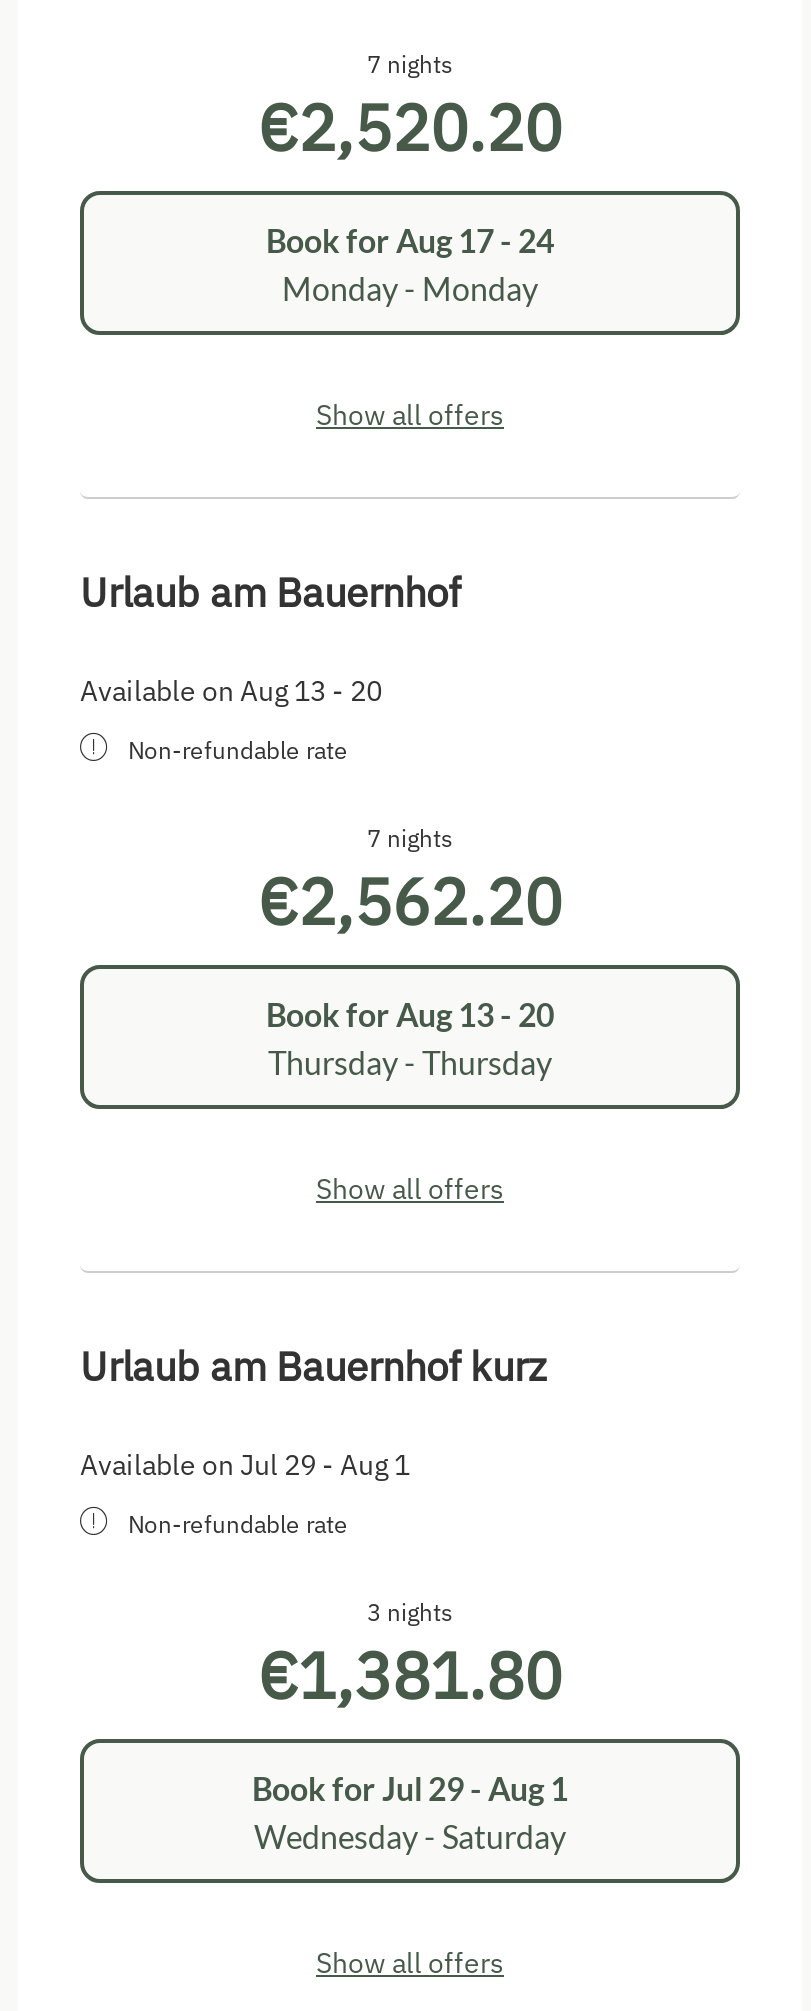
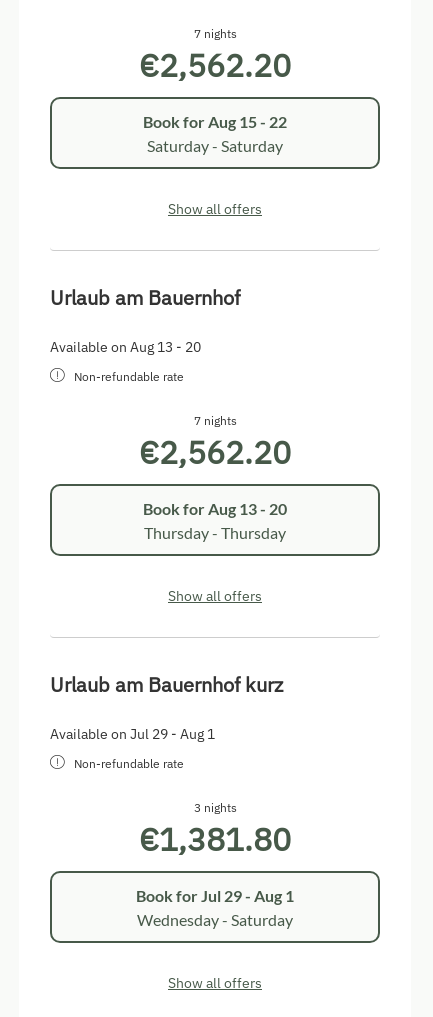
[258,85,562,169] €2,520.20 -> [139,44,291,86] €2,562.20
[266,220,554,306] Book for Aug 17 - 24 | Monday - Monday -> [143,112,287,155] Book for Aug 15 - 22 | Saturday - Saturday

